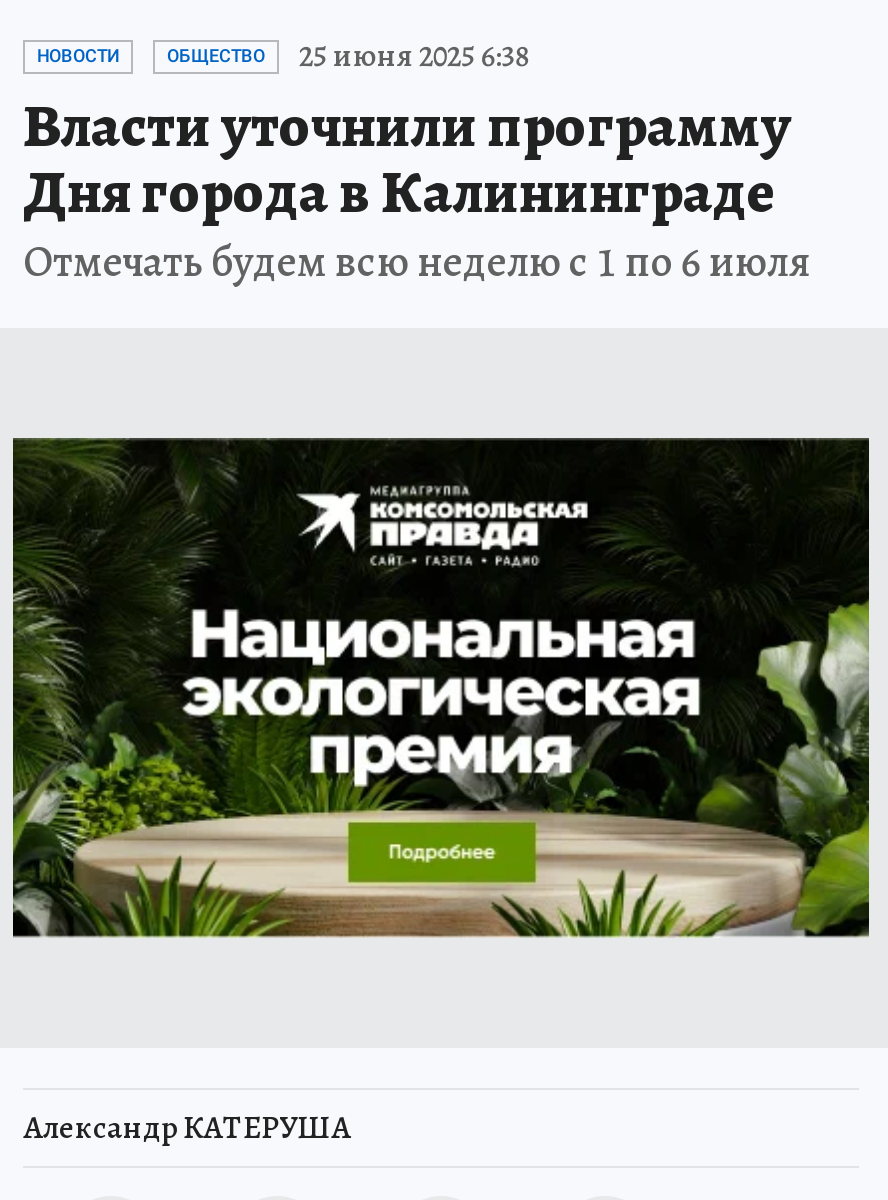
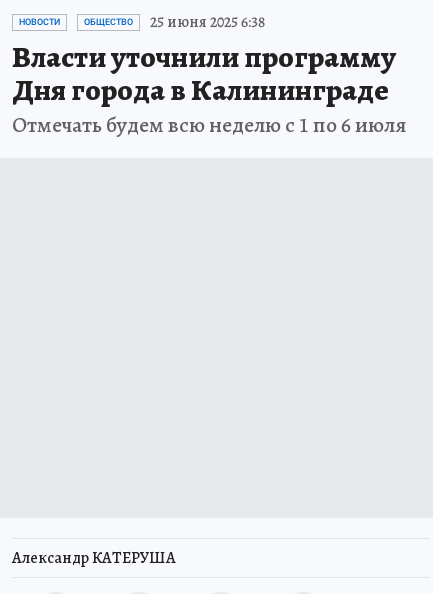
[11,436,871,940] [image] -> none

